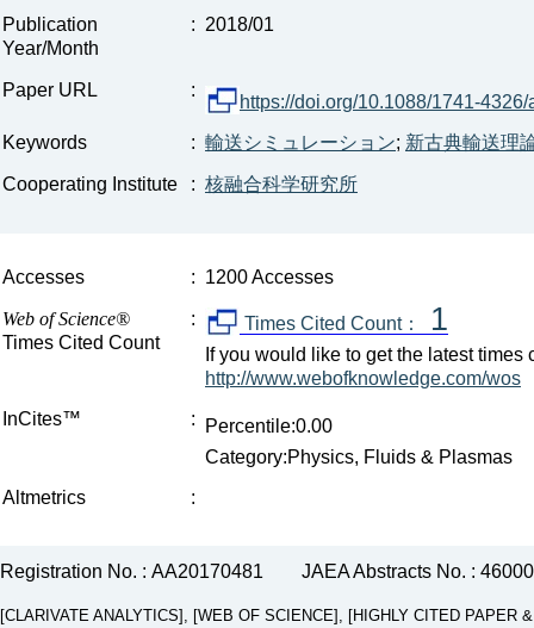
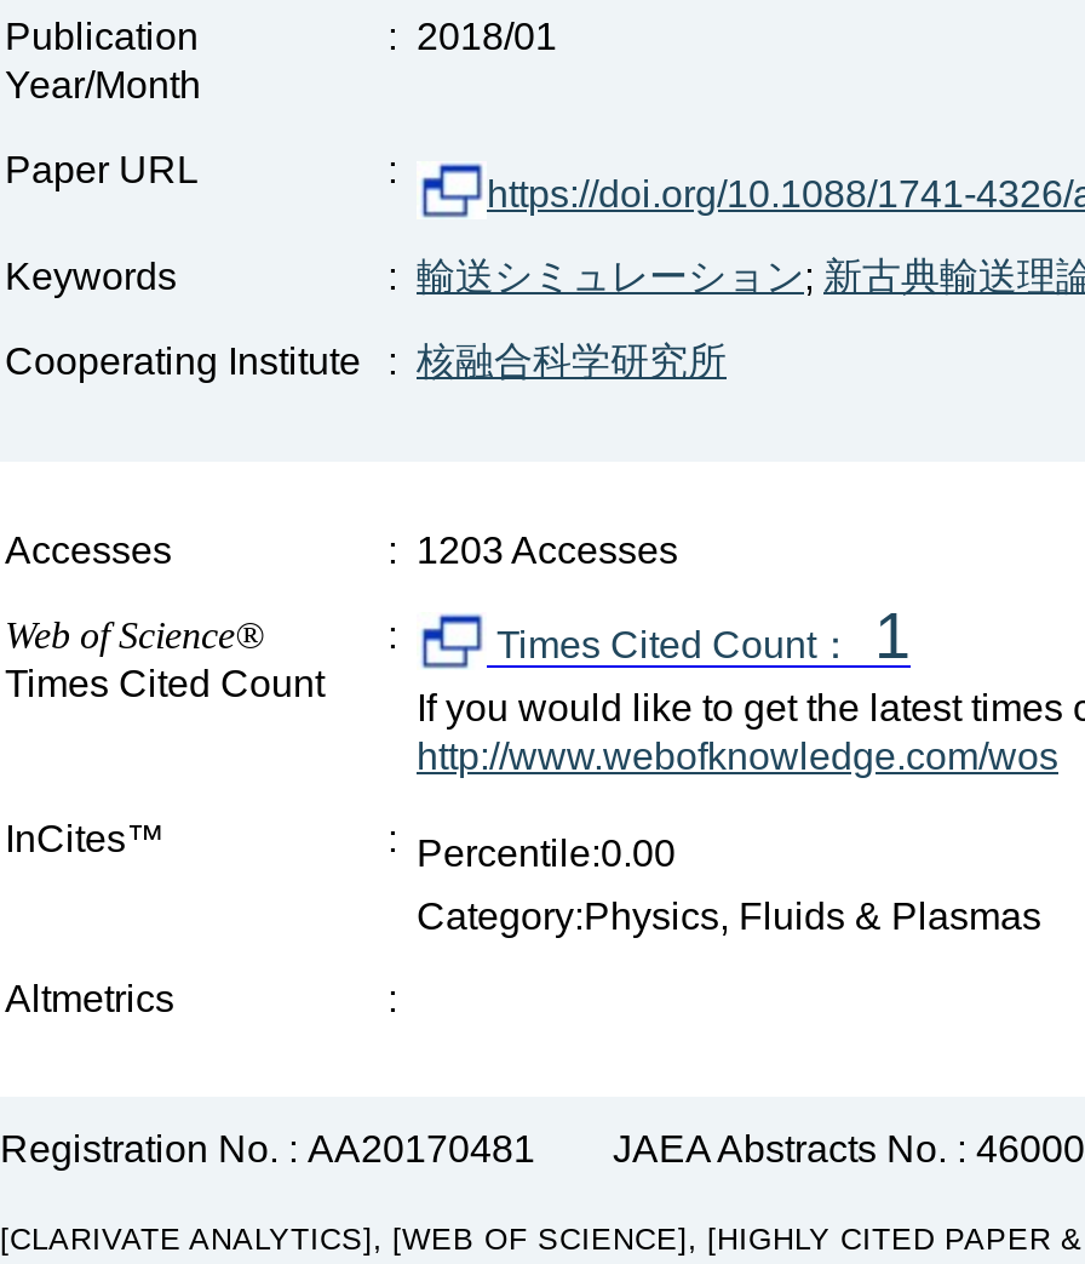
[191,267,334,288] : 1200 Accesses -> [387,530,678,572] : 1203 Accesses

